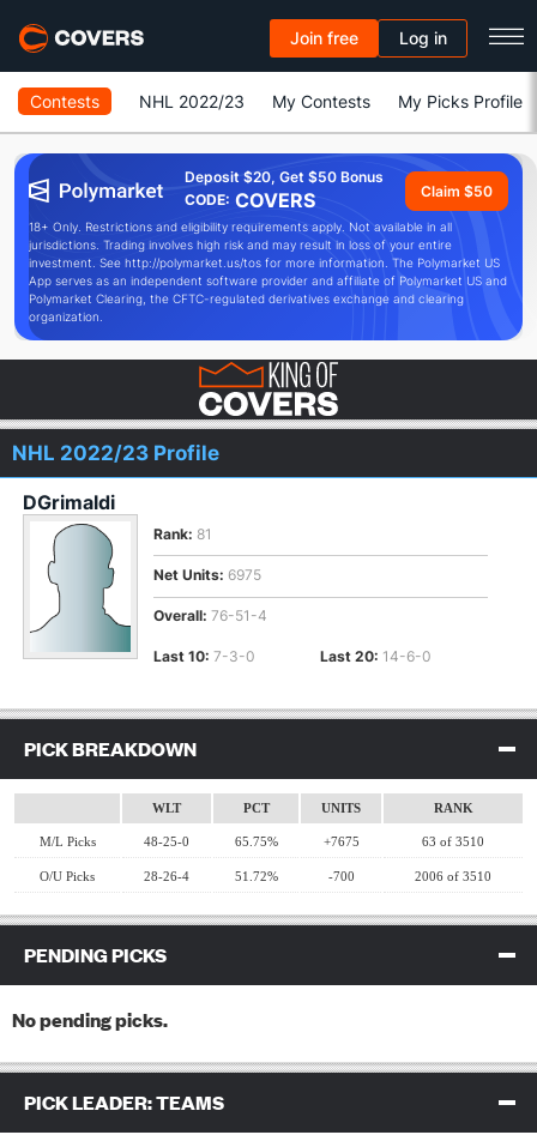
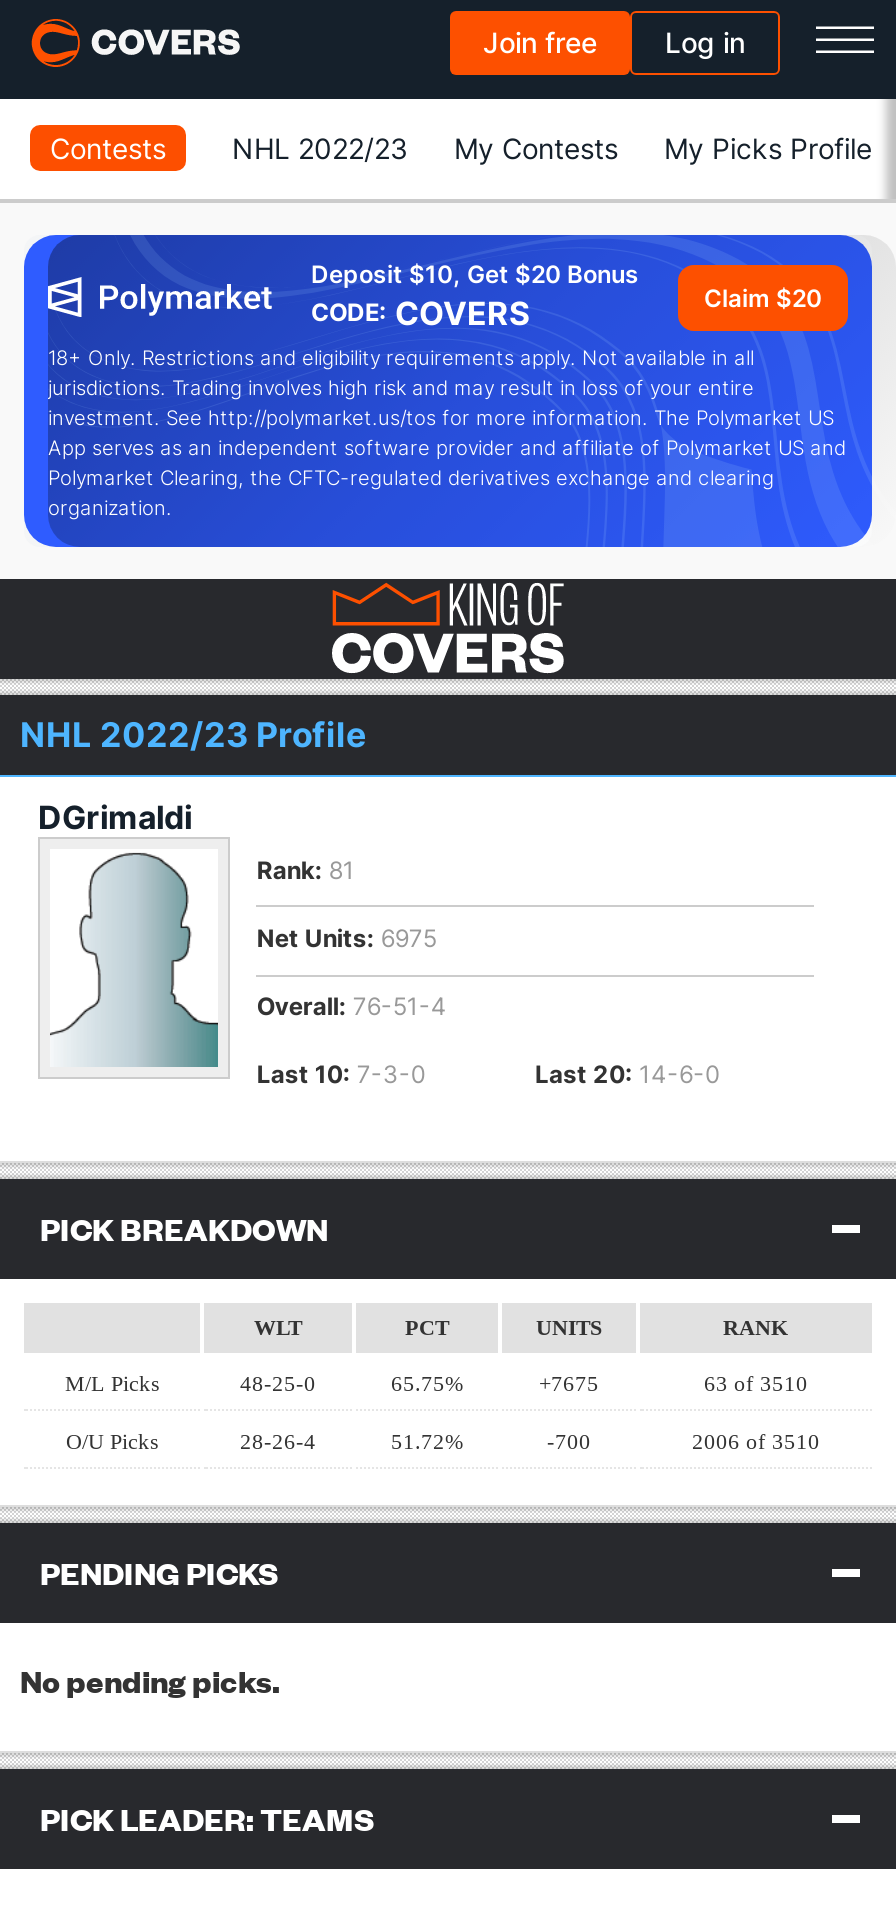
[185,168,384,186] Deposit $20, Get $50 Bonus -> [311,259,639,289] Deposit $10, Get $20 Bonus
[421,182,493,200] Claim $50 -> [704,282,822,312] Claim $20

